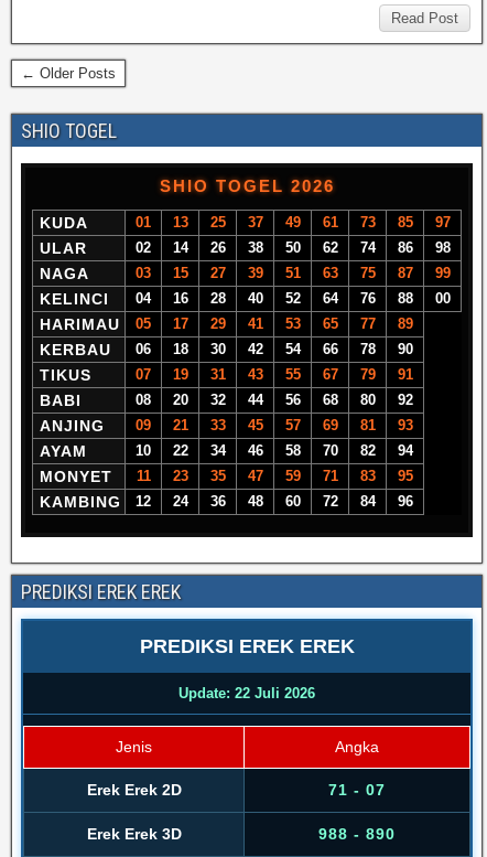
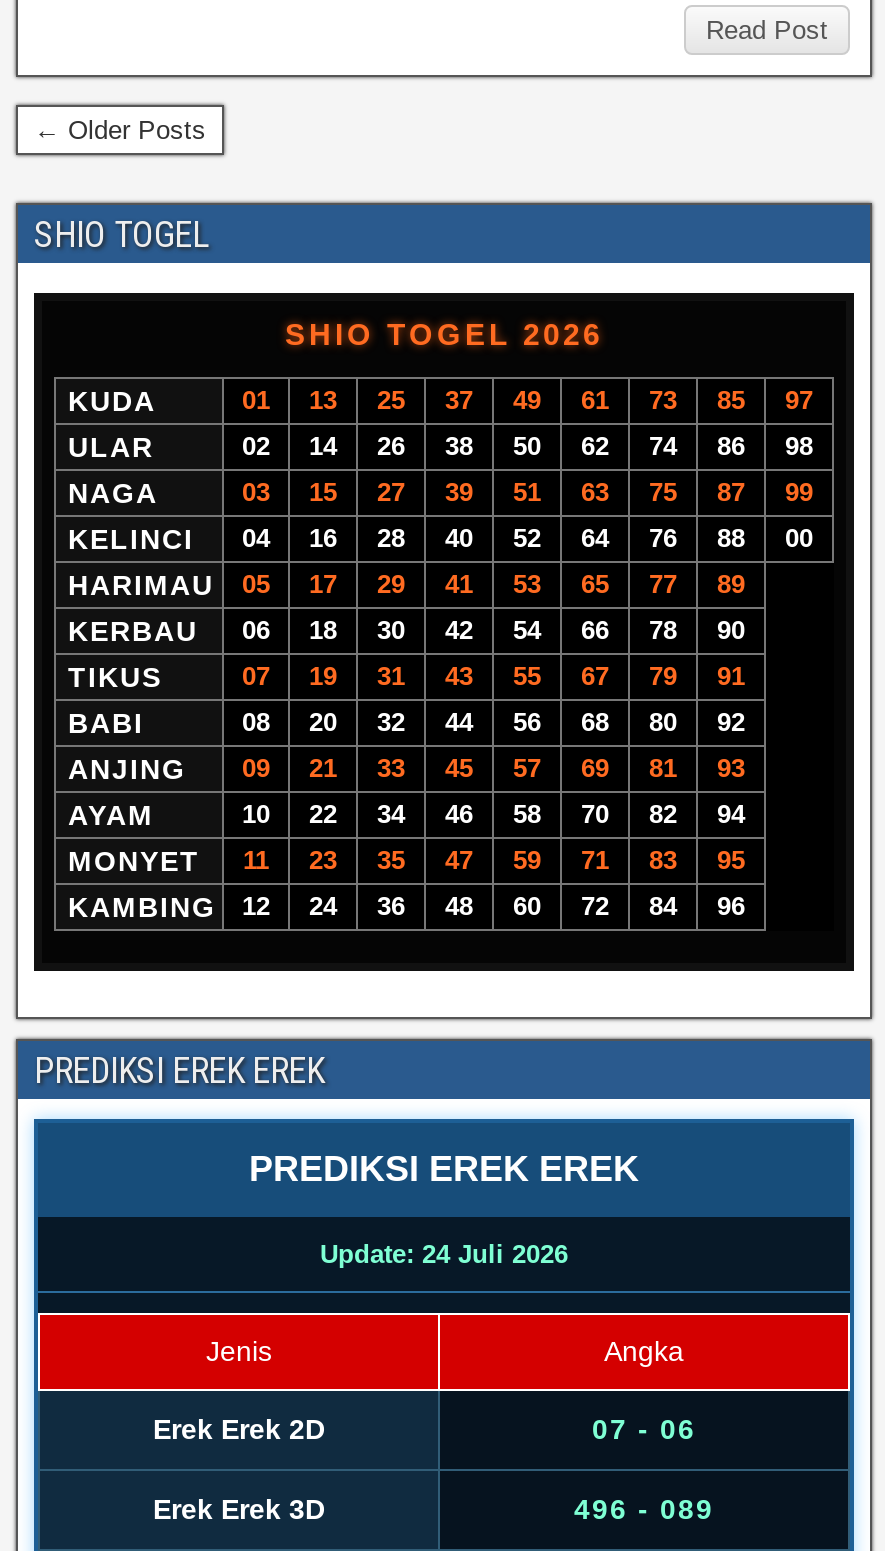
[178,685,315,702] Update: 22 Juli 2026 -> [320,1239,568,1269] Update: 24 Juli 2026
[328,781,386,799] 71 - 07 -> [592,1413,696,1445] 07 - 06
[318,825,396,843] 988 - 890 -> [574,1493,714,1525] 496 - 089

